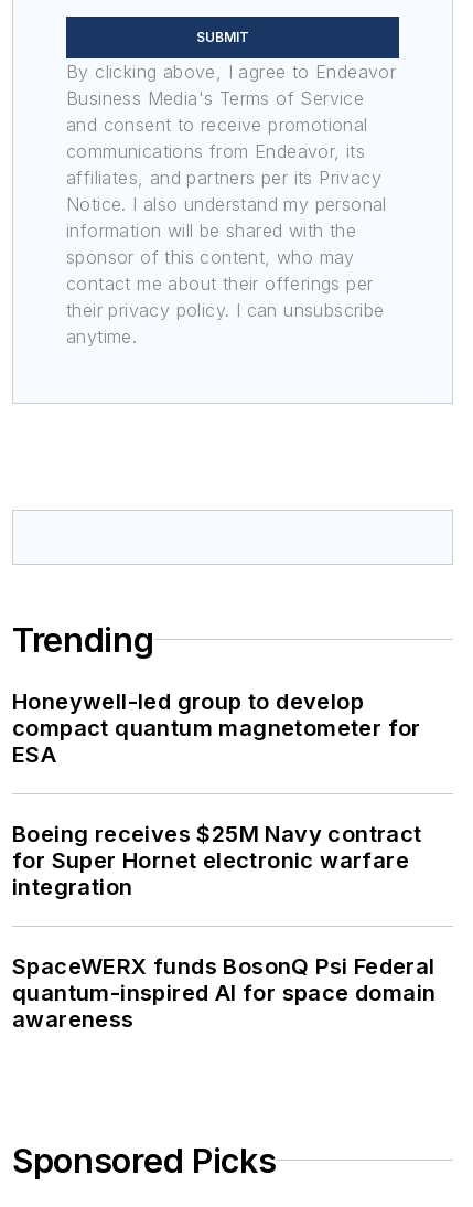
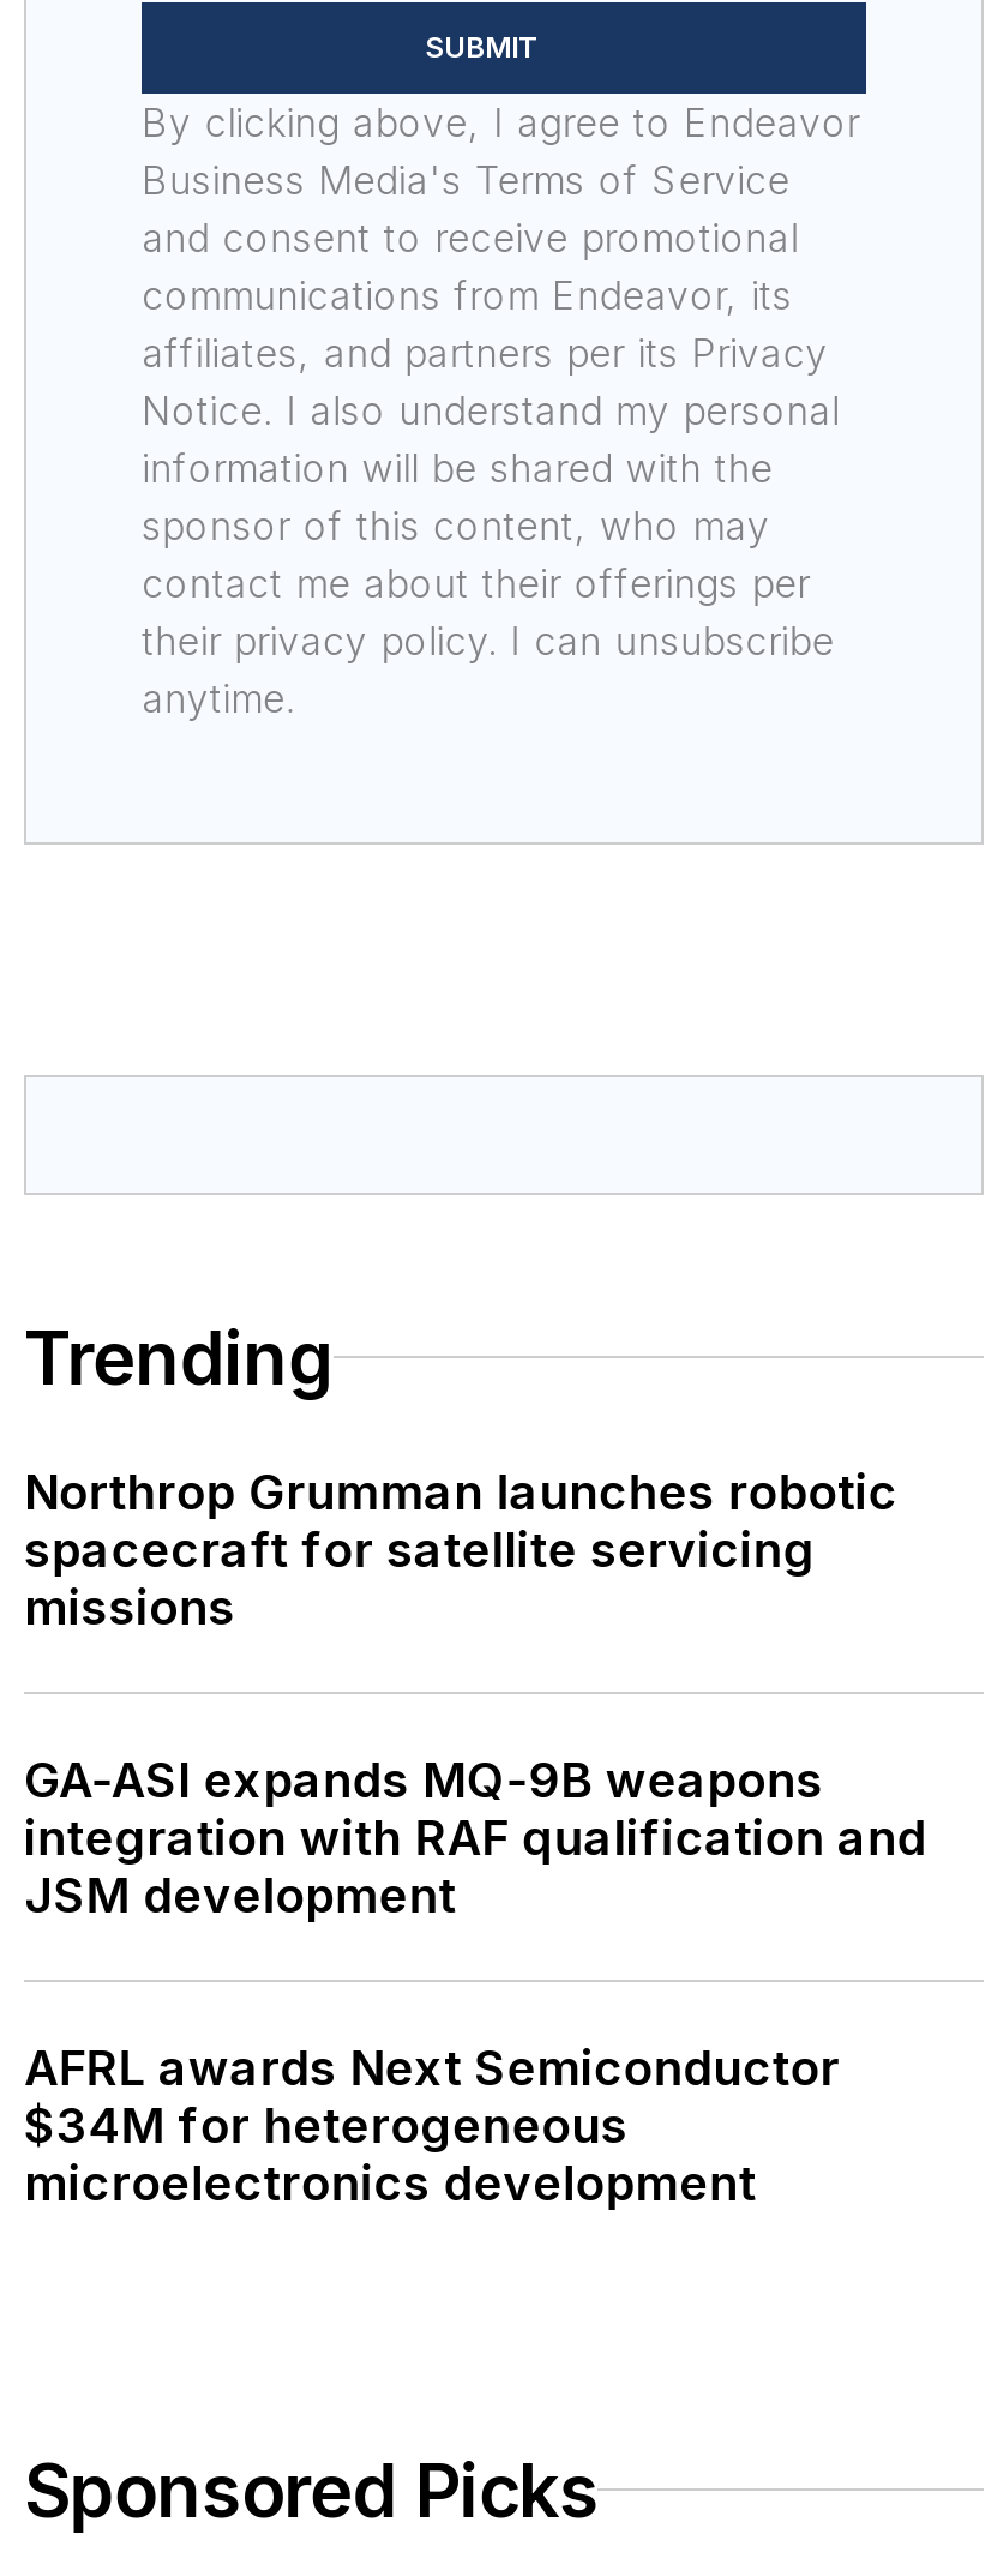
[12,688,421,768] Honeywell-led group to develop | compact quantum magnetometer for | ESA -> [24,1463,898,1636] Northrop Grumman launches robotic | spacecraft for satellite servicing | missions
[12,821,422,900] Boeing receives $25M Navy contract | for Super Hornet electronic warfare | integration -> [24,1751,927,1924] GA-ASI expands MQ-9B weapons | integration with RAF qualification and | JSM development
[12,953,436,1032] SpaceWERX funds BosonQ Psi Federal | quantum-inspired AI for space domain | awareness -> [24,2039,840,2212] AFRL awards Next Semiconductor | $34M for heterogeneous | microelectronics development

